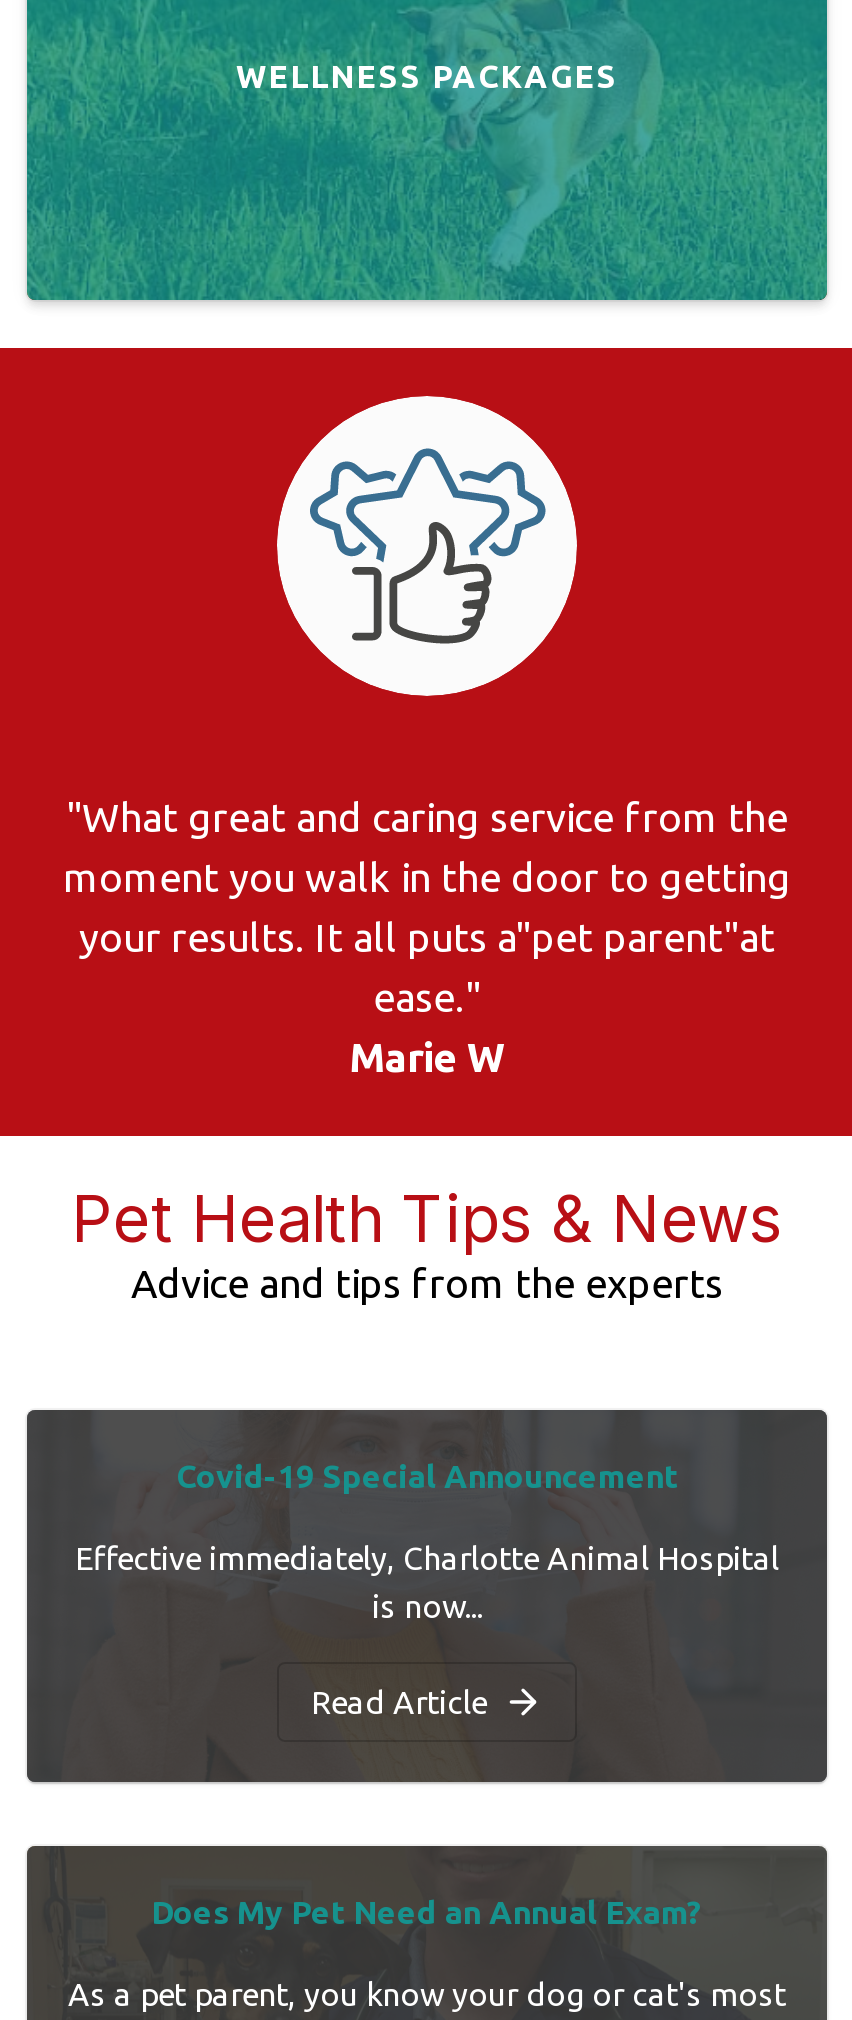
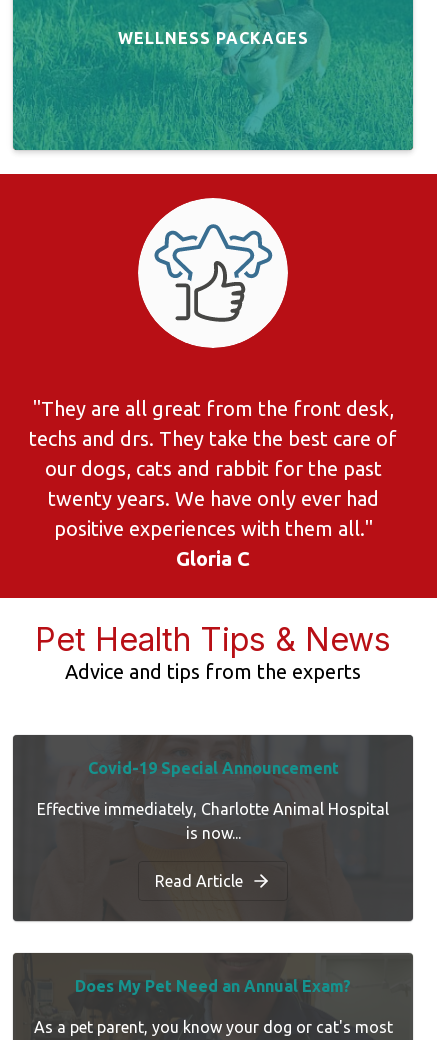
[63,795,791,1081] "What great and caring service from the | moment you walk in the door to getting | your results. It all puts a"pet parent"at | ease." | Marie W -> [29,397,397,570] "They are all great from the front desk, | techs and drs. They take the best care of | our dogs, cats and rabbit for the past | twenty years. We have only ever had | positive experiences with them all." | Gloria C

